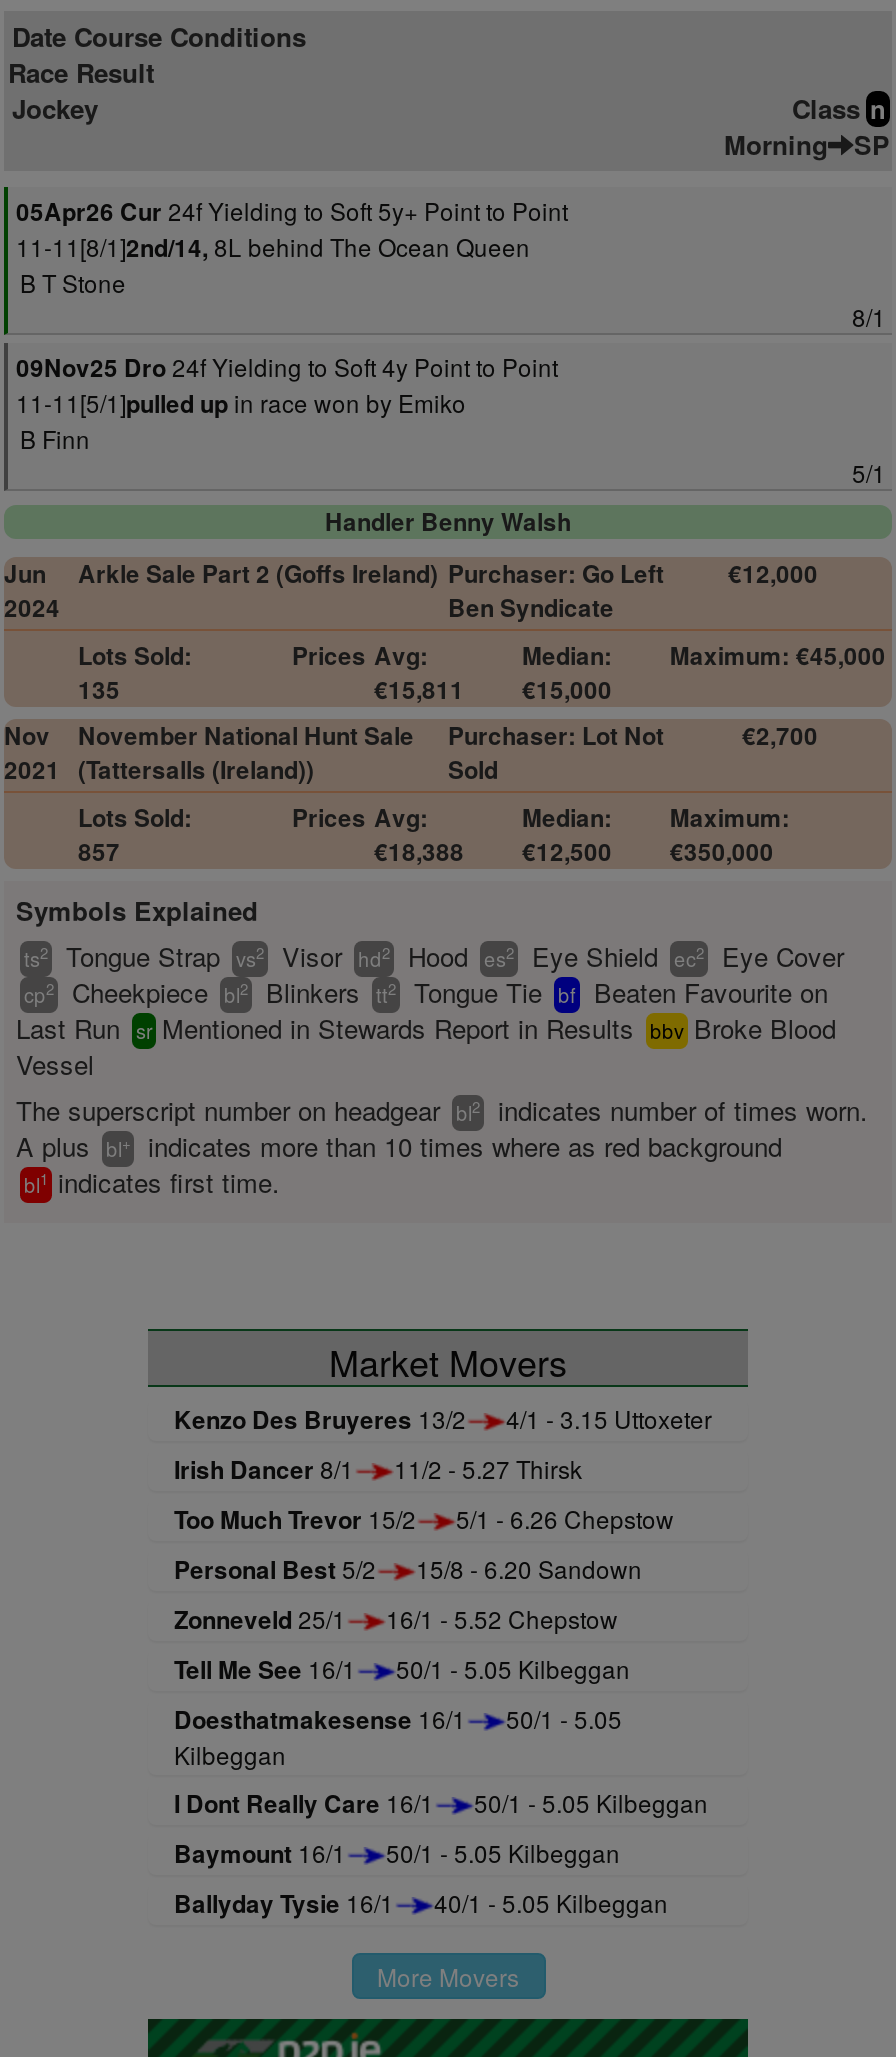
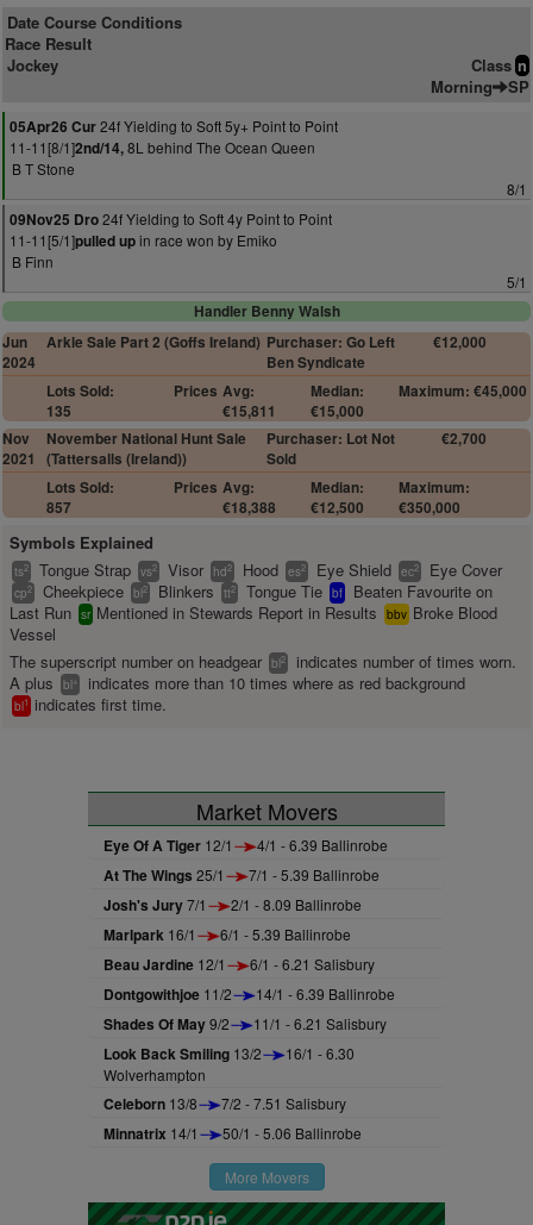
[174,1401,712,1921] Kenzo Des Bruyeres 13/2 | 4/1 - 3.15 Uttoxeter | Irish Dancer 8/1 | 11/2 - 5.27 Thirsk | Too Much Trevor 15/2 | 5/1 - 6.26 Chepstow | Personal Best 5/2 | 15/8 - 6.20 Sandown | Zonneveld 25/1 | 16/1 - 5.52 Chepstow | Tell Me See 16/1 | 50/1 - 5.05 Kilbeggan | Doesthatmakesense 16/1 | 50/1 - 5.05 | Kilbeggan | I Dont Really Care 16/1 | 50/1 - 5.05 Kilbeggan | Baymount 16/1 | 50/1 - 5.05 Kilbeggan | Ballyday Tysie 16/1 | 40/1 - 5.05 Kilbeggan -> [104,835,395,1144] Eye Of A Tiger 12/1 | 4/1 - 6.39 Ballinrobe | At The Wings 25/1 | 7/1 - 5.39 Ballinrobe | Josh's Jury 7/1 | 2/1 - 8.09 Ballinrobe | Marlpark 16/1 | 6/1 - 5.39 Ballinrobe | Beau Jardine 12/1 | 6/1 - 6.21 Salisbury | Dontgowithjoe 11/2 | 14/1 - 6.39 Ballinrobe | Shades Of May 9/2 | 11/1 - 6.21 Salisbury | Look Back Smiling 13/2 | 16/1 - 6.30 | Wolverhampton | Celeborn 13/8 | 7/2 - 7.51 Salisbury | Minnatrix 14/1 | 50/1 - 5.06 Ballinrobe

